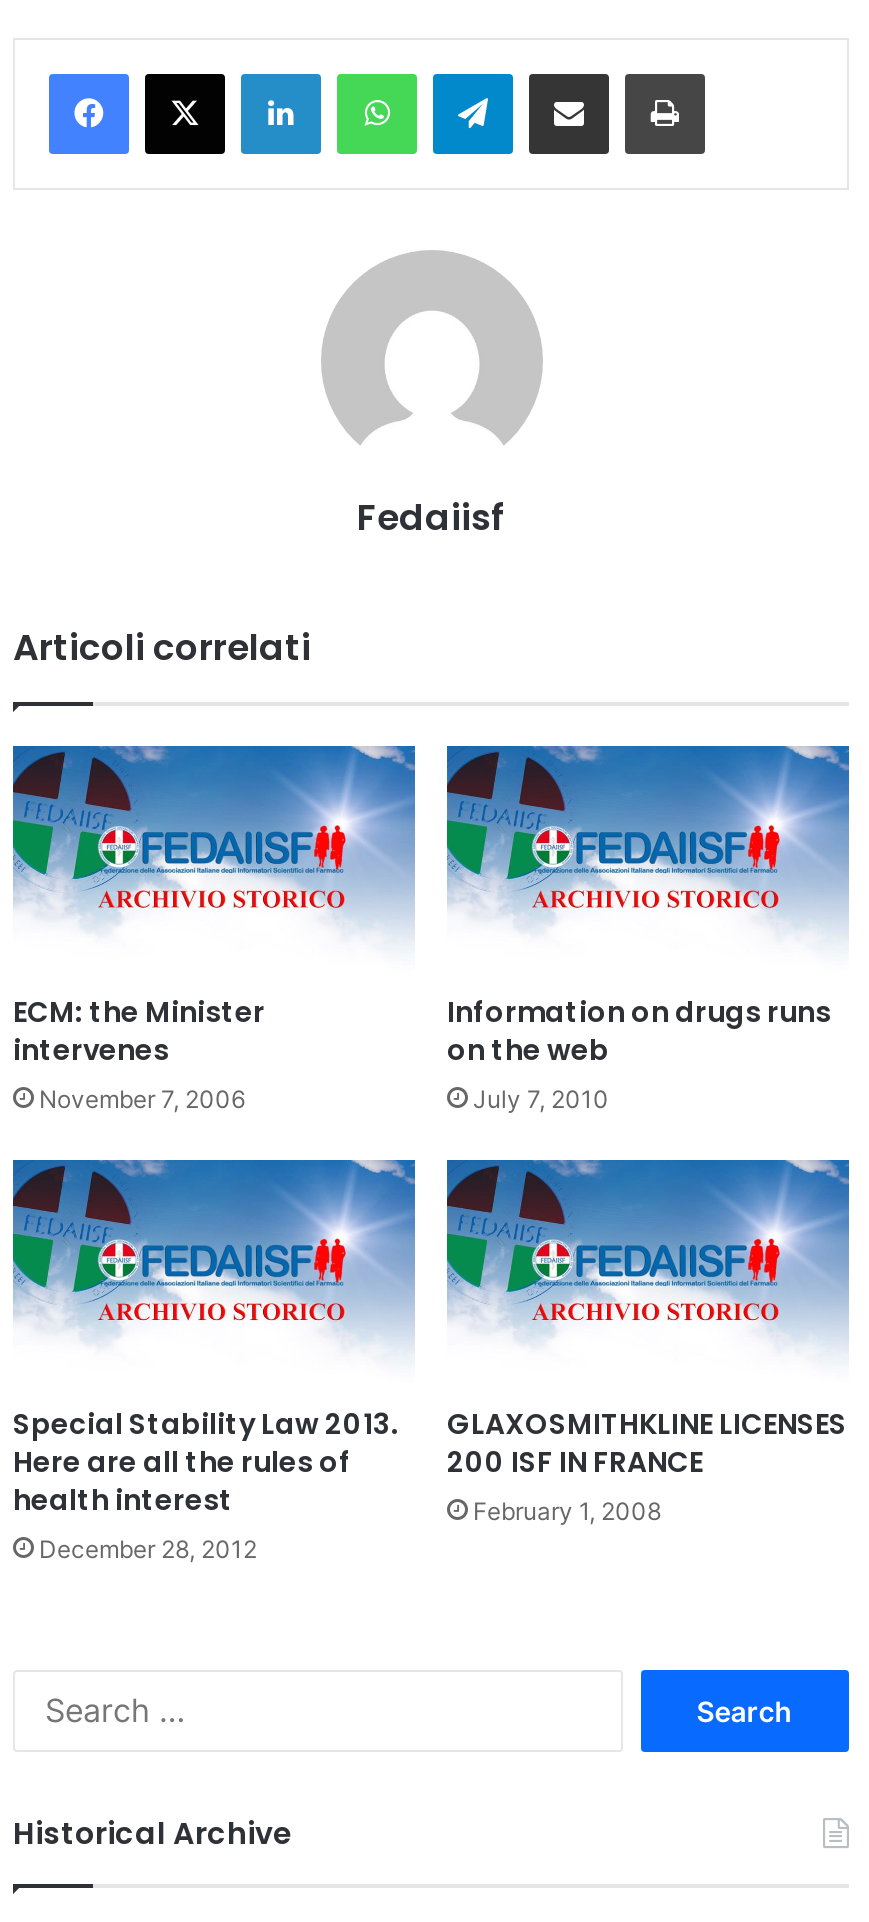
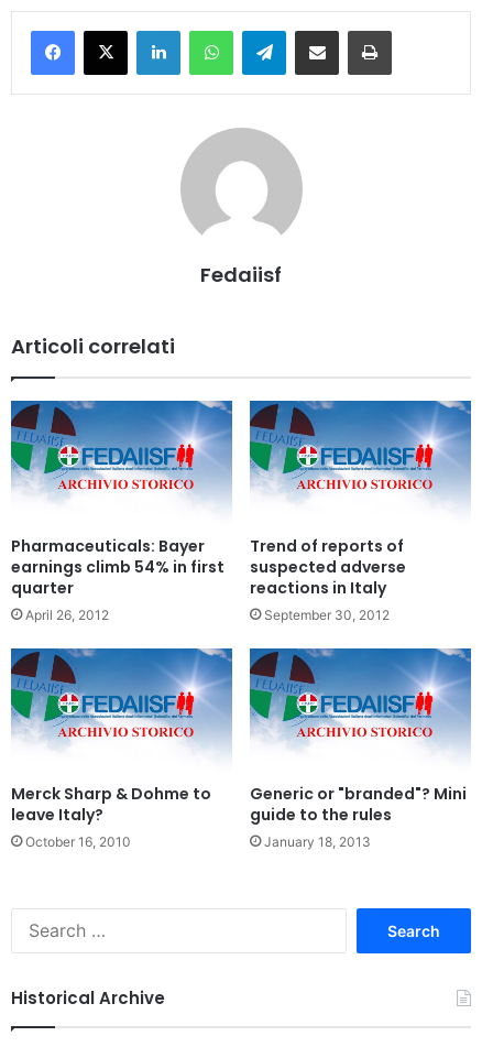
[13,991,265,1113] ECM: the Minister | intervenes | November 7, 2006 -> [11,535,224,623] Pharmaceuticals: Bayer | earnings climb 54% in first | quarter | April 26, 2012
[447,991,831,1113] Information on drugs runs | on the web | July 7, 2010 -> [250,535,406,623] Trend of reports of | suspected adverse | reactions in Italy | September 30, 2012
[11,1158,417,1563] [image] | Special Stability Law 2013. | Here are all the rules of | health interest | December 28, 2012 -> [10,628,232,850] [image] | Merck Sharp & Dohme to | leave Italy? | October 16, 2010
[445,1158,851,1525] [image] | GLAXOSMITHKLINE LICENSES | 200 ISF IN FRANCE | February 1, 2008 -> [249,628,471,850] [image] | Generic or "branded"? Mini | guide to the rules | January 18, 2013

